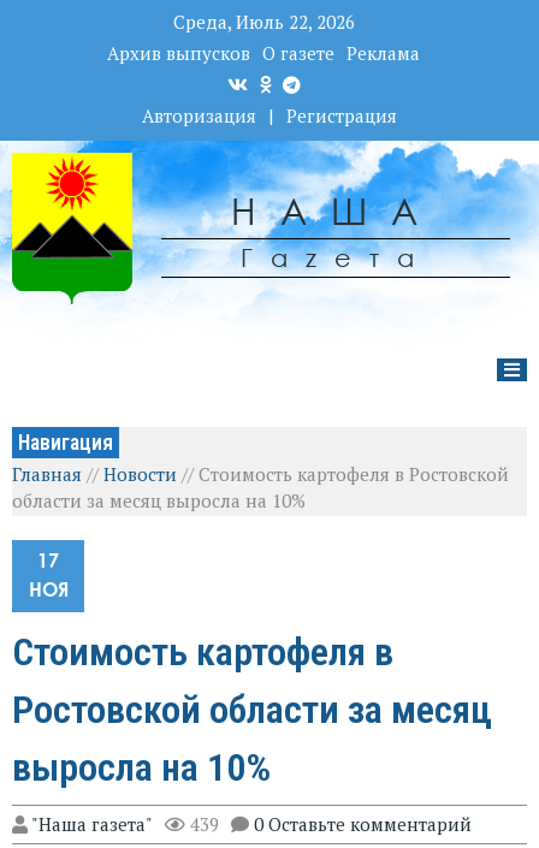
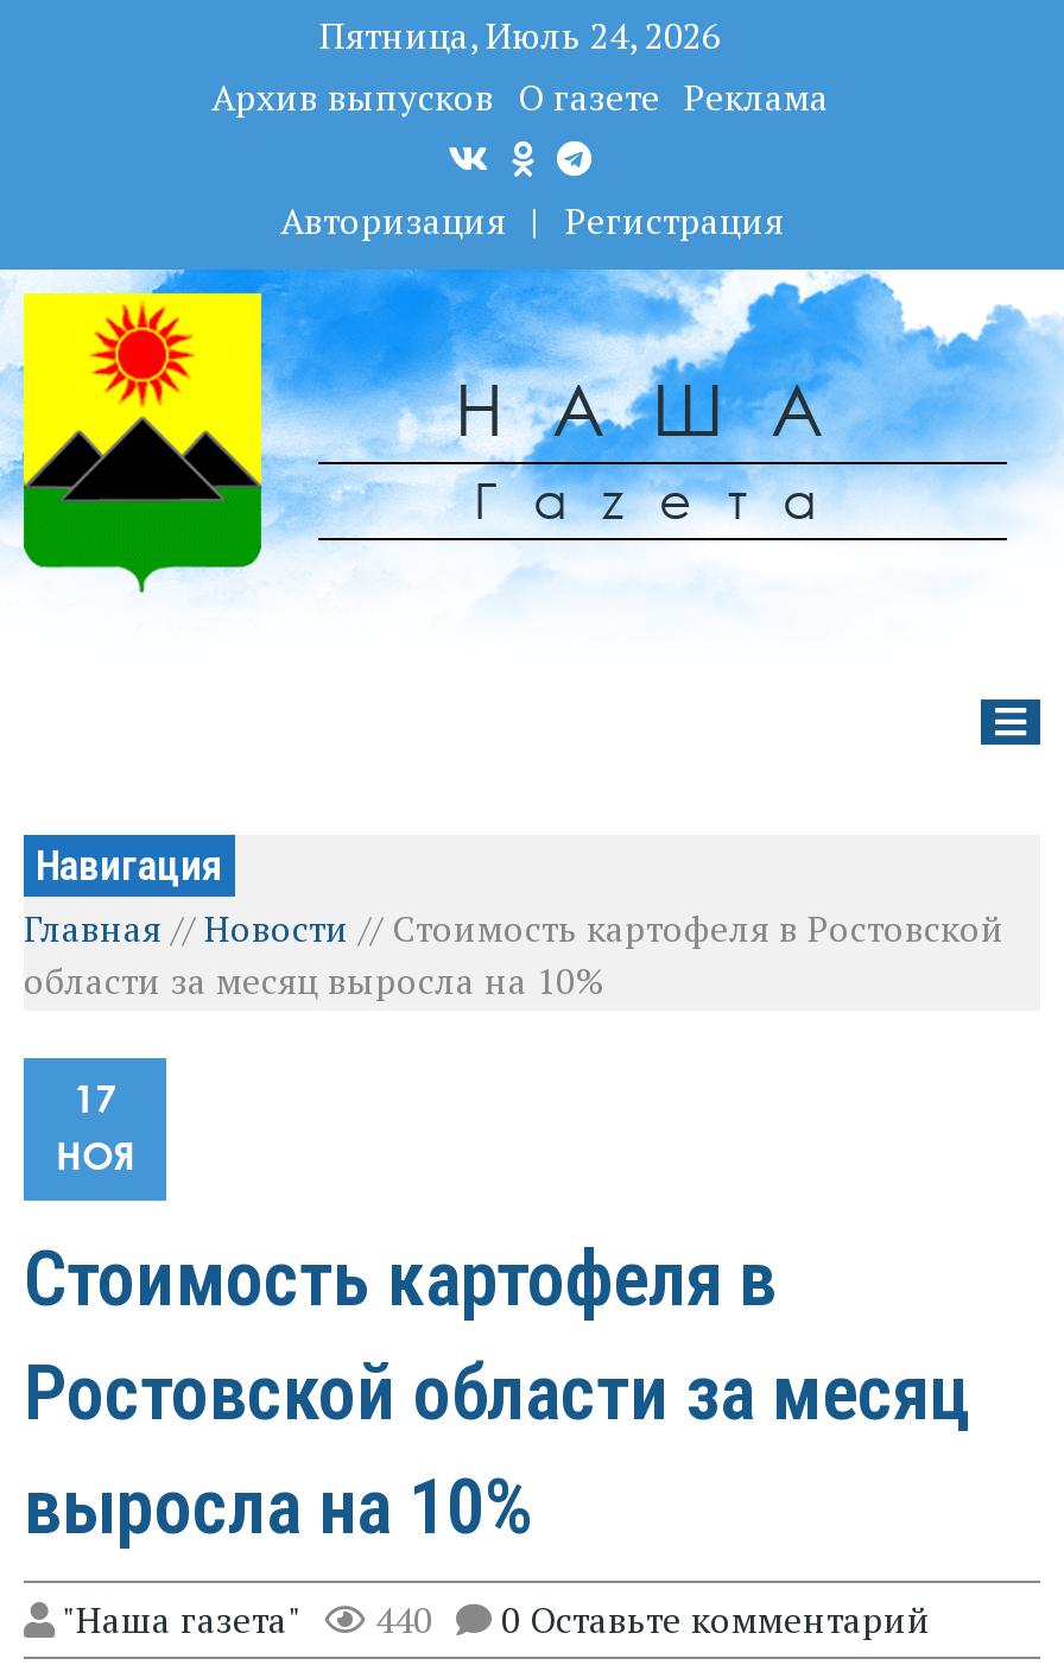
[173,10,354,34] Среда, Июль 22, 2026 -> [319,11,721,58] Пятница, Июль 24, 2026
[31,812,472,836] "Наша газета" 439 0 Оставьте комментарий -> [62,1595,931,1642] "Наша газета" 440 0 Оставьте комментарий

